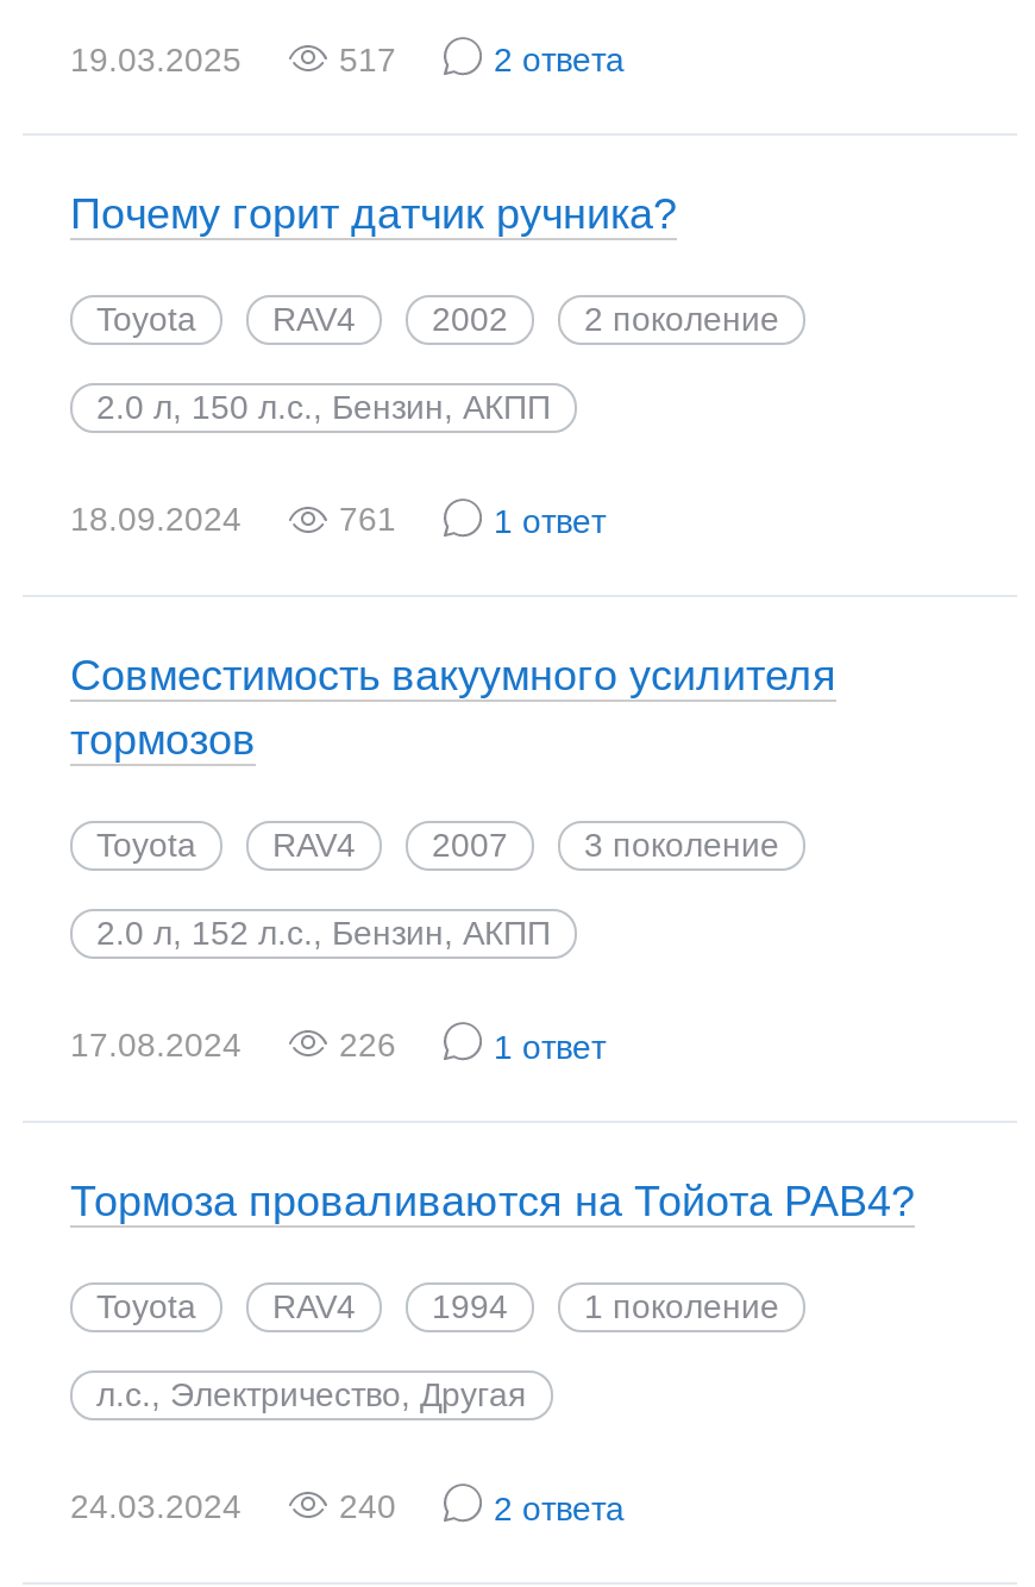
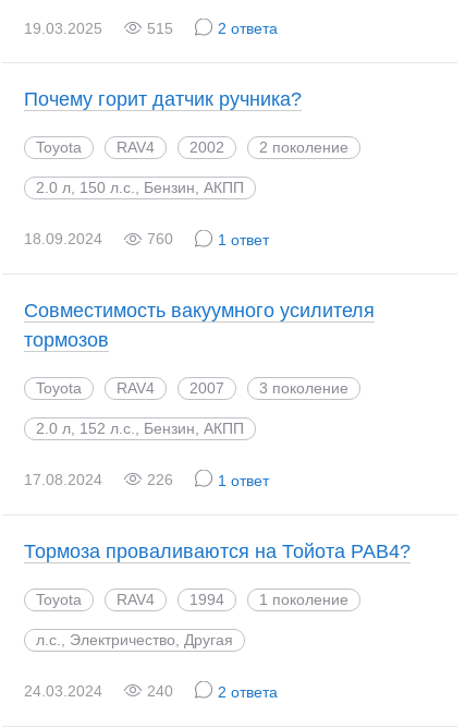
[339,39,396,78] 517 -> [147,19,173,37] 515
[339,501,396,539] 761 -> [147,230,173,248] 760

